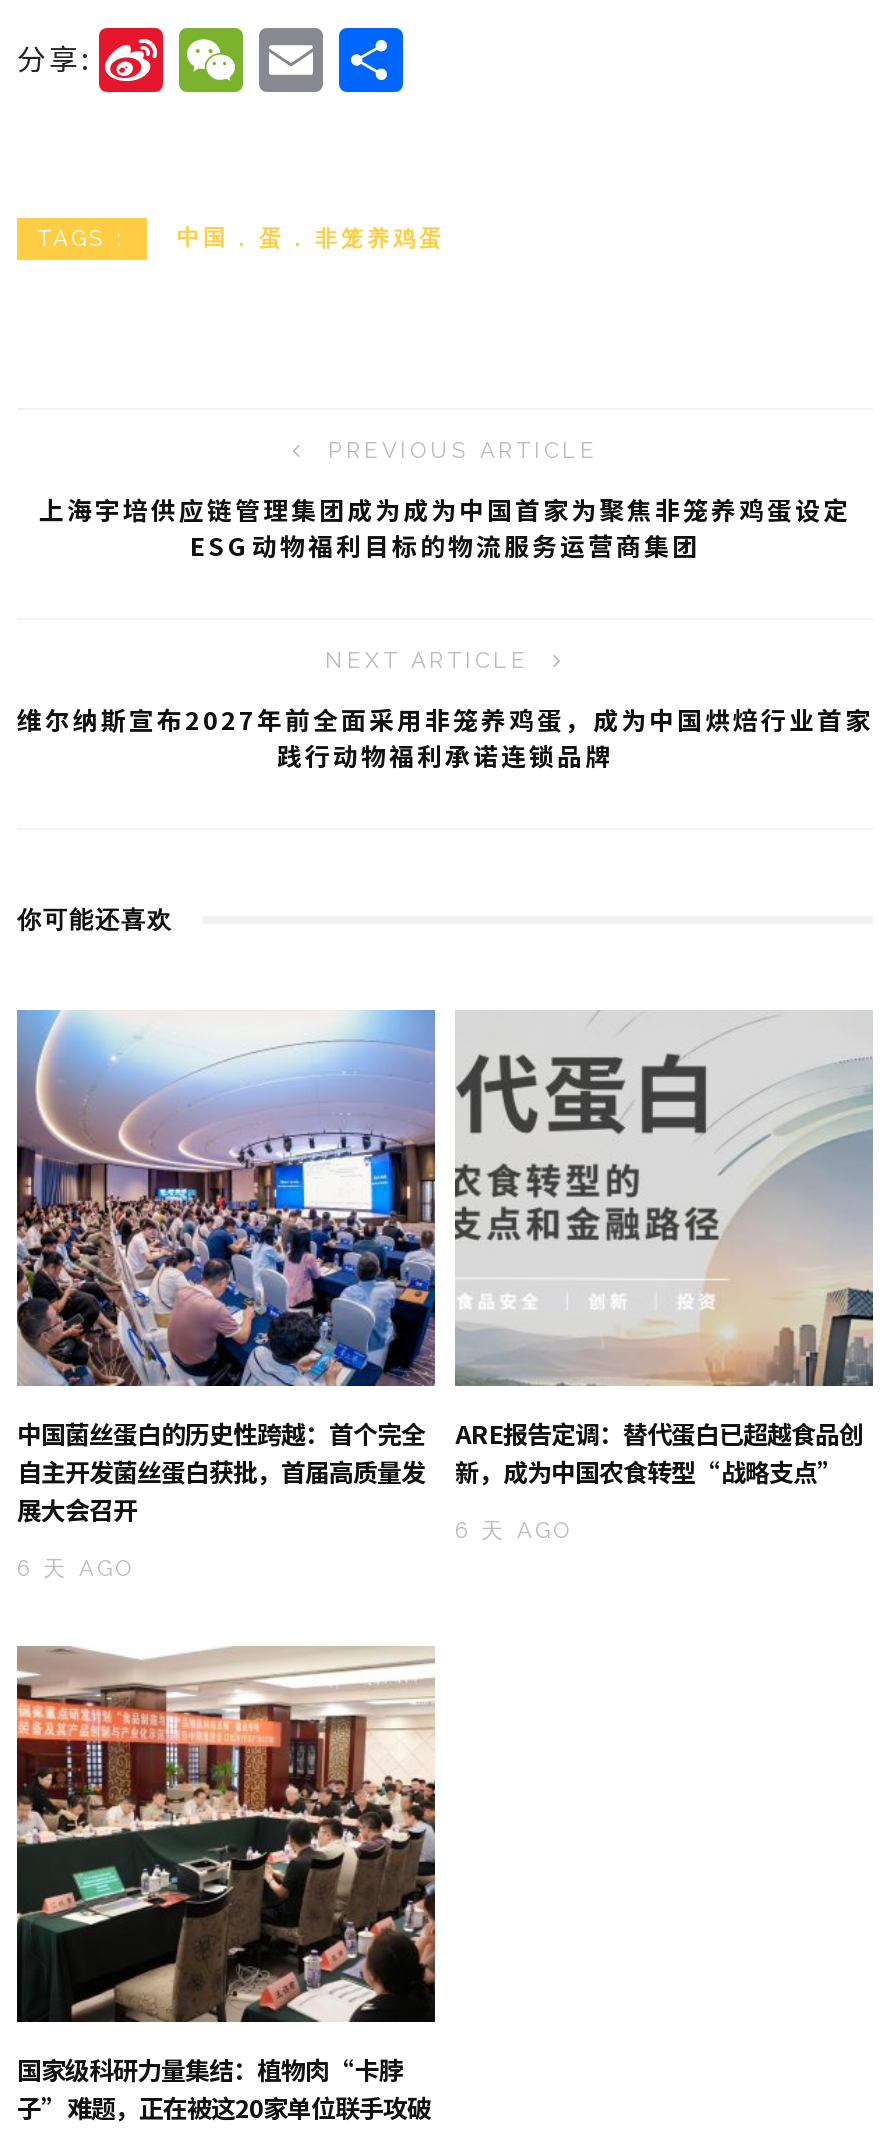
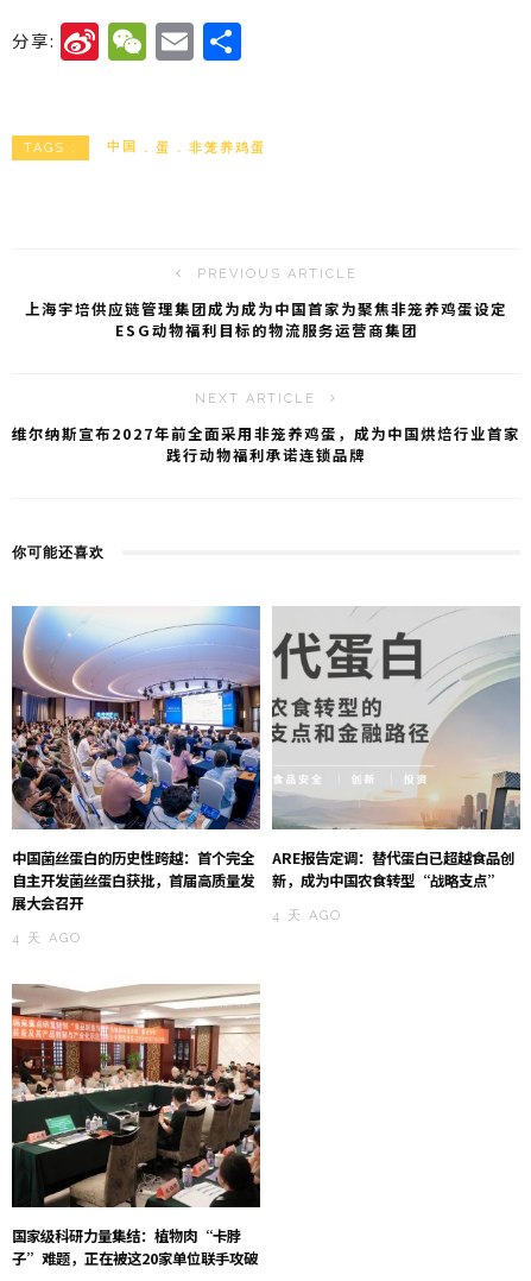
[455,1519,573,1545] 6 天 AGO -> [272,908,342,924] 4 天 AGO
[17,1557,135,1583] 6 天 AGO -> [12,931,82,946] 4 天 AGO

